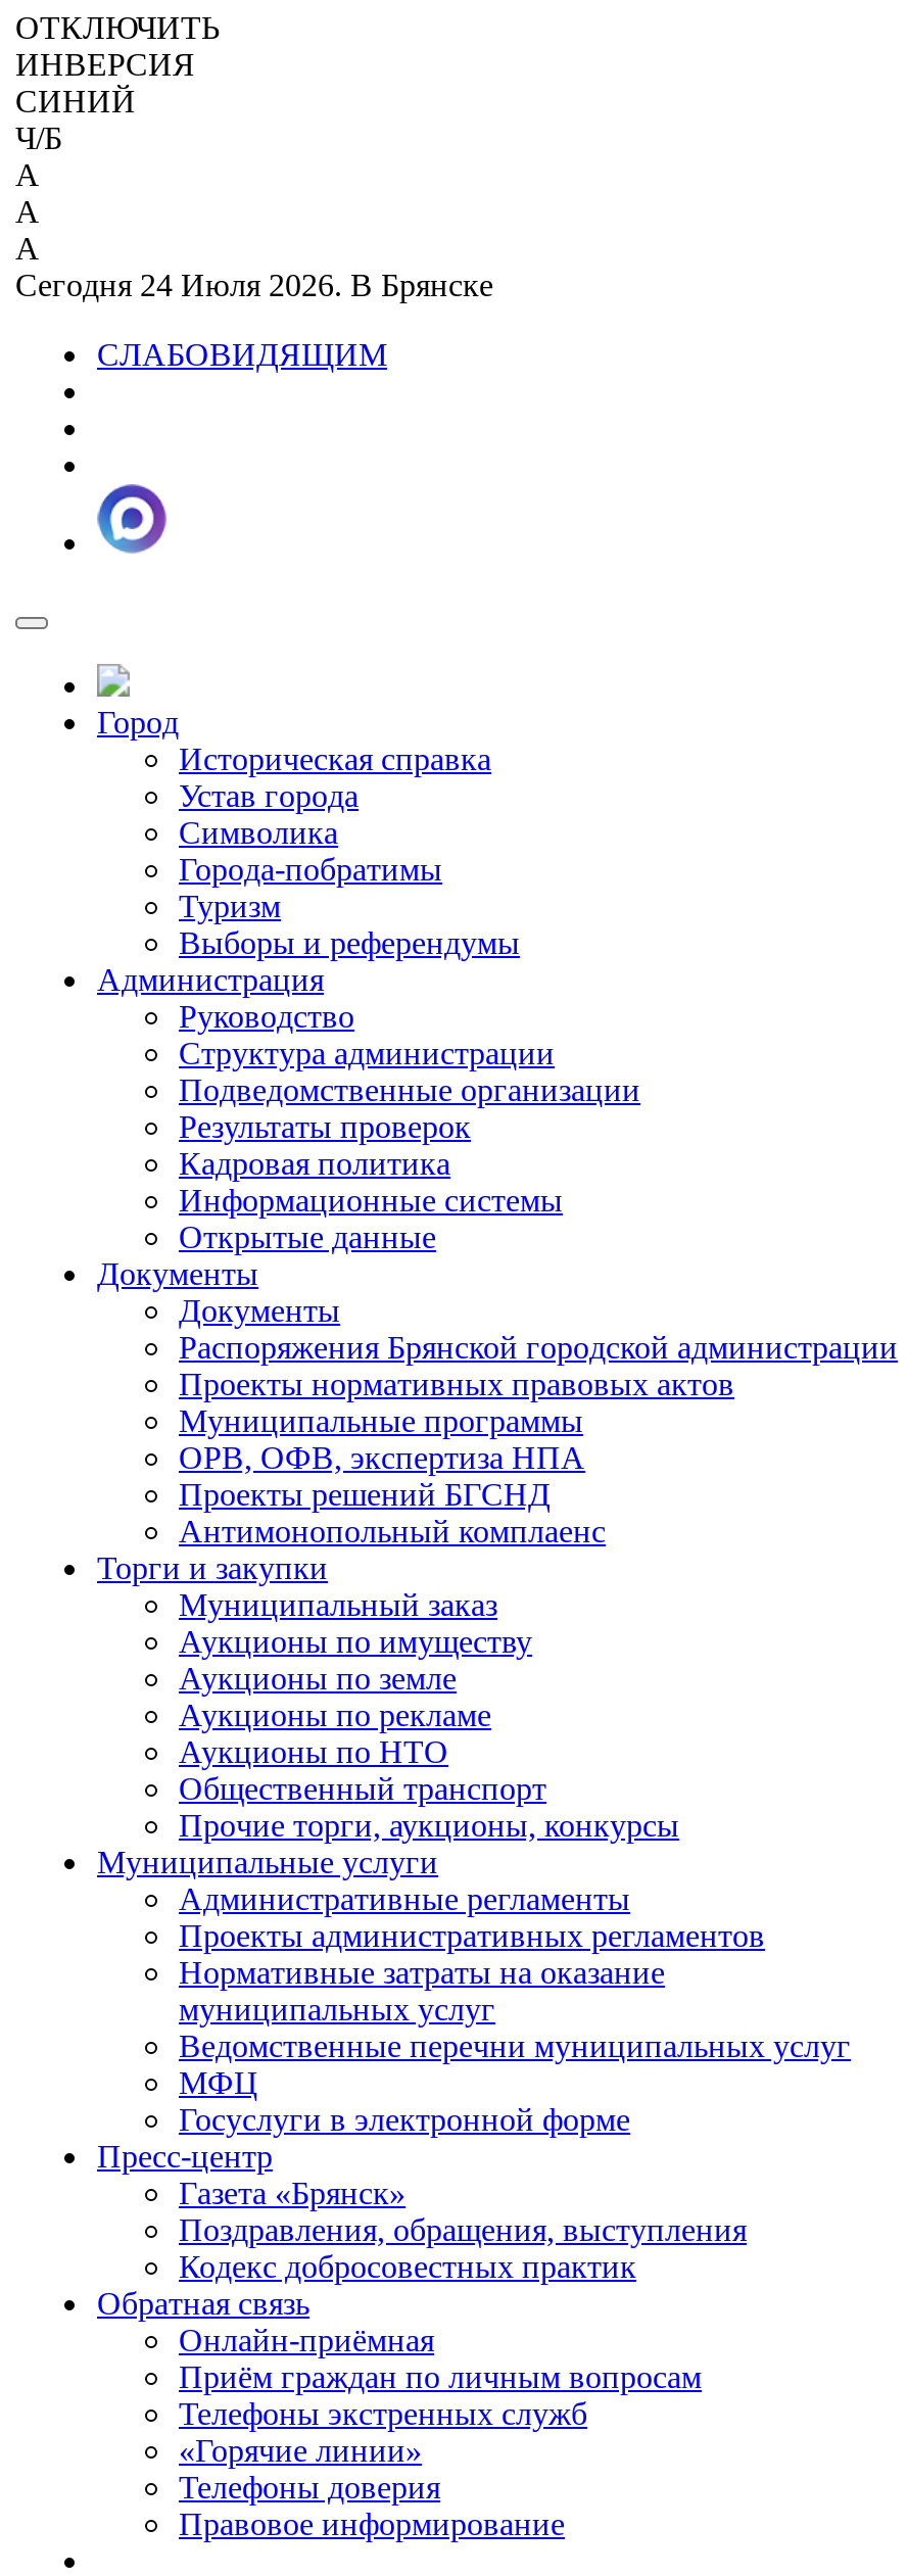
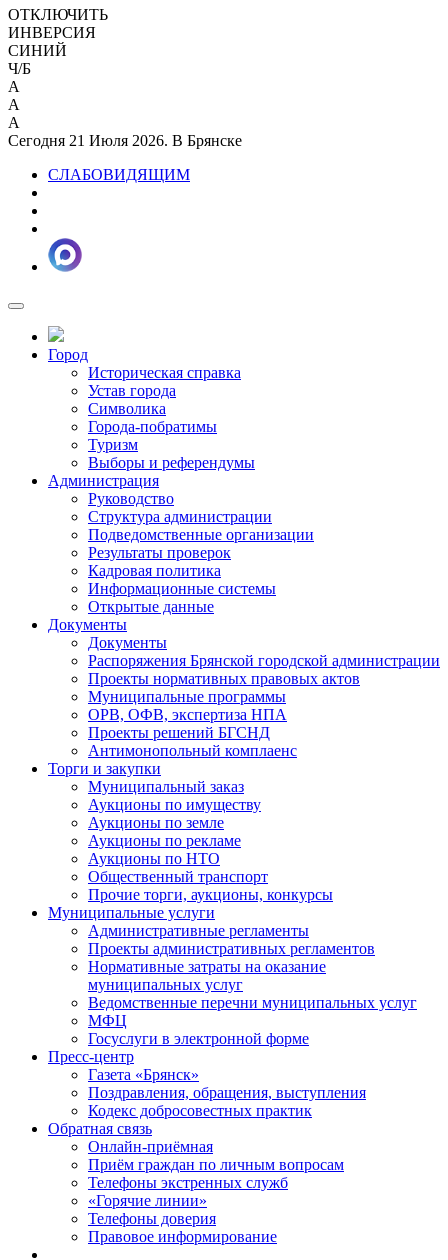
[15,268,493,302] Сегодня 24 Июля 2026. В Брянске -> [8,132,242,149] Сегодня 21 Июля 2026. В Брянске

